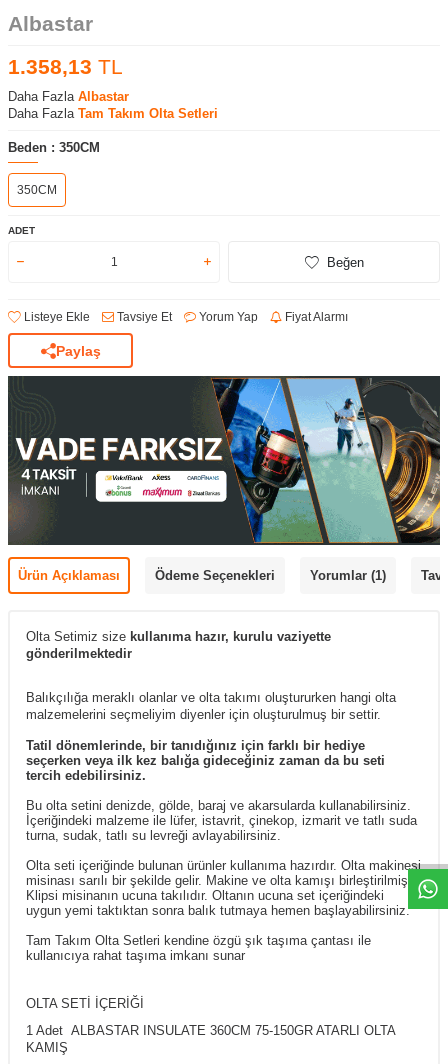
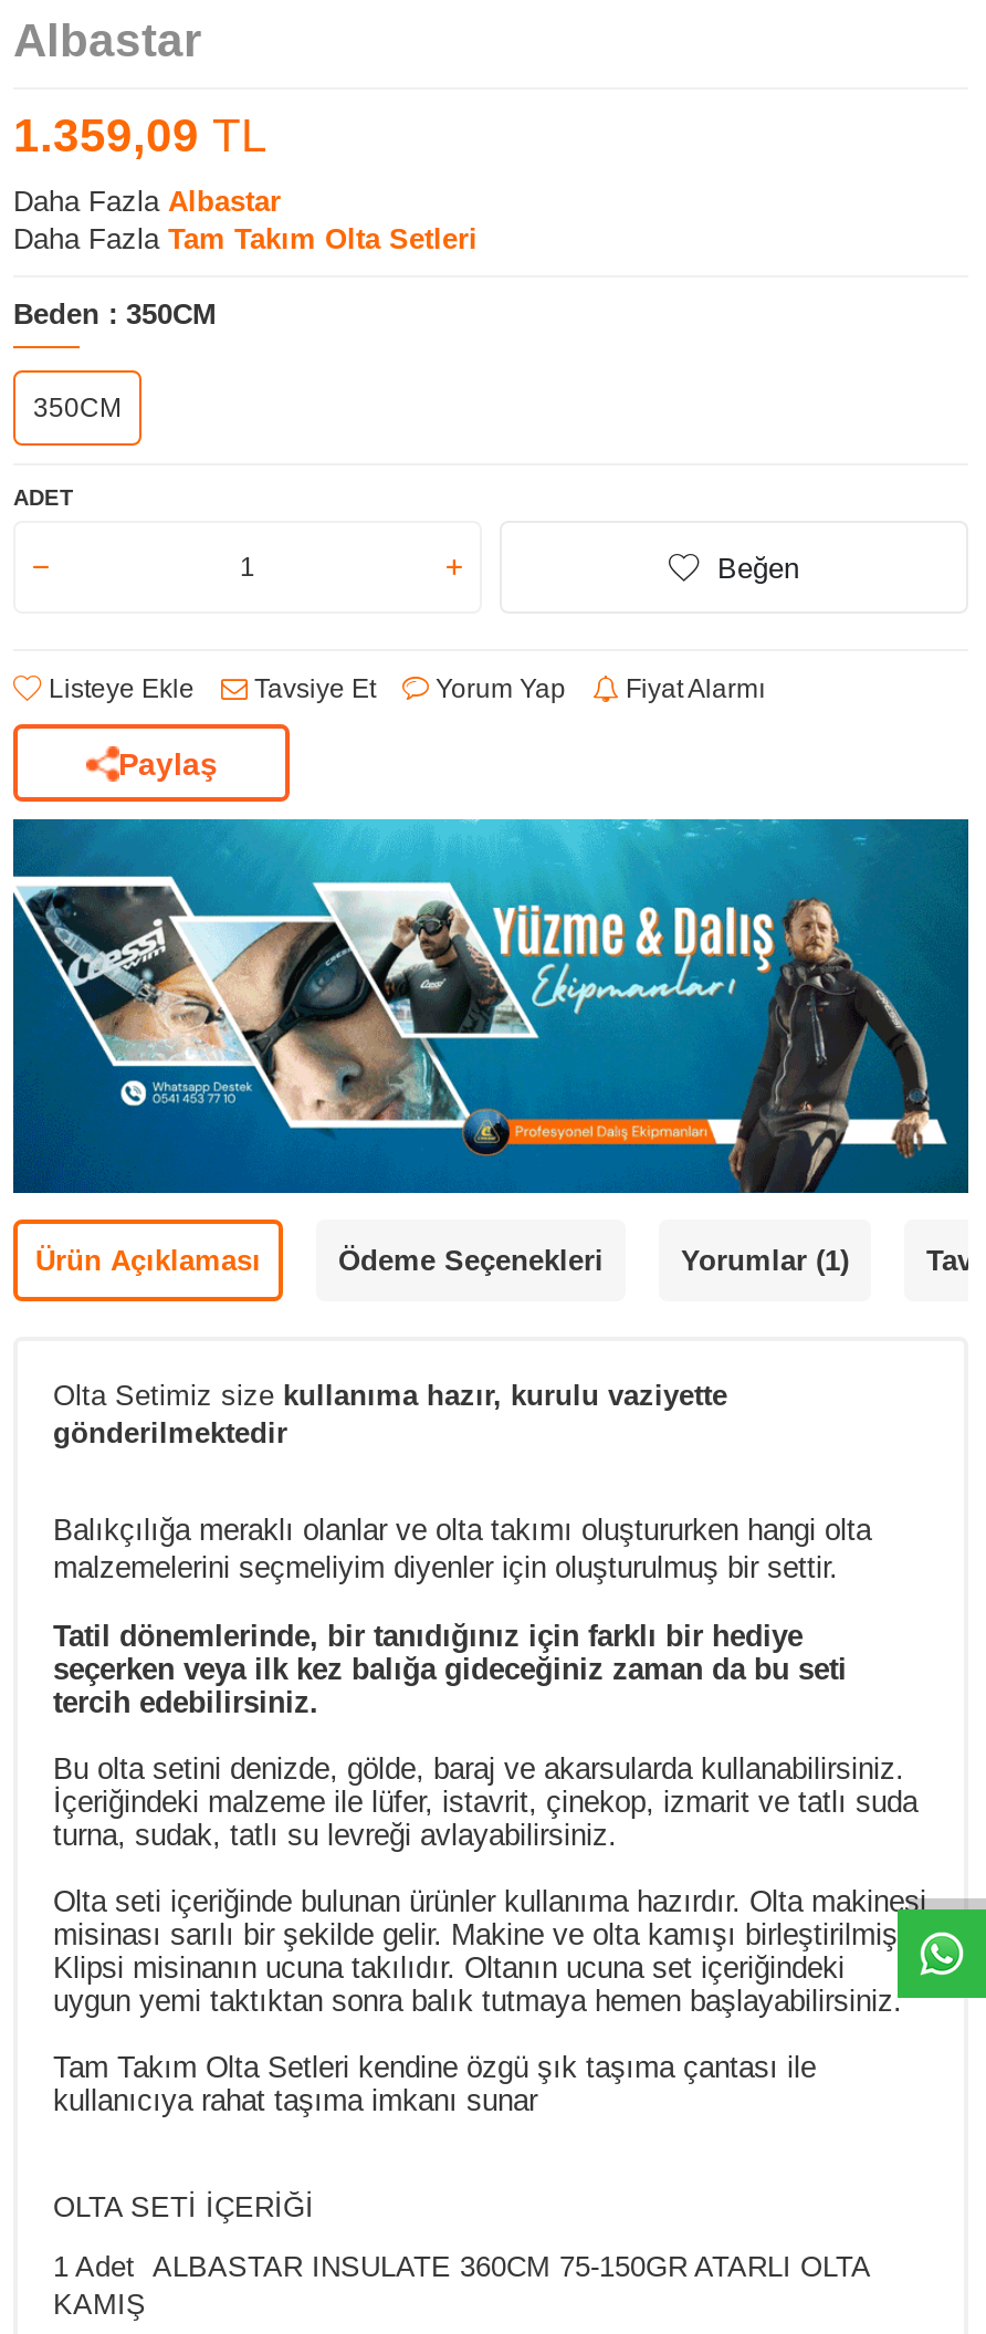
[8,55,123,78] 1.358,13 TL -> [13,110,268,161] 1.359,09 TL
[7,375,441,546] [image] -> [11,817,971,1193] [image]

